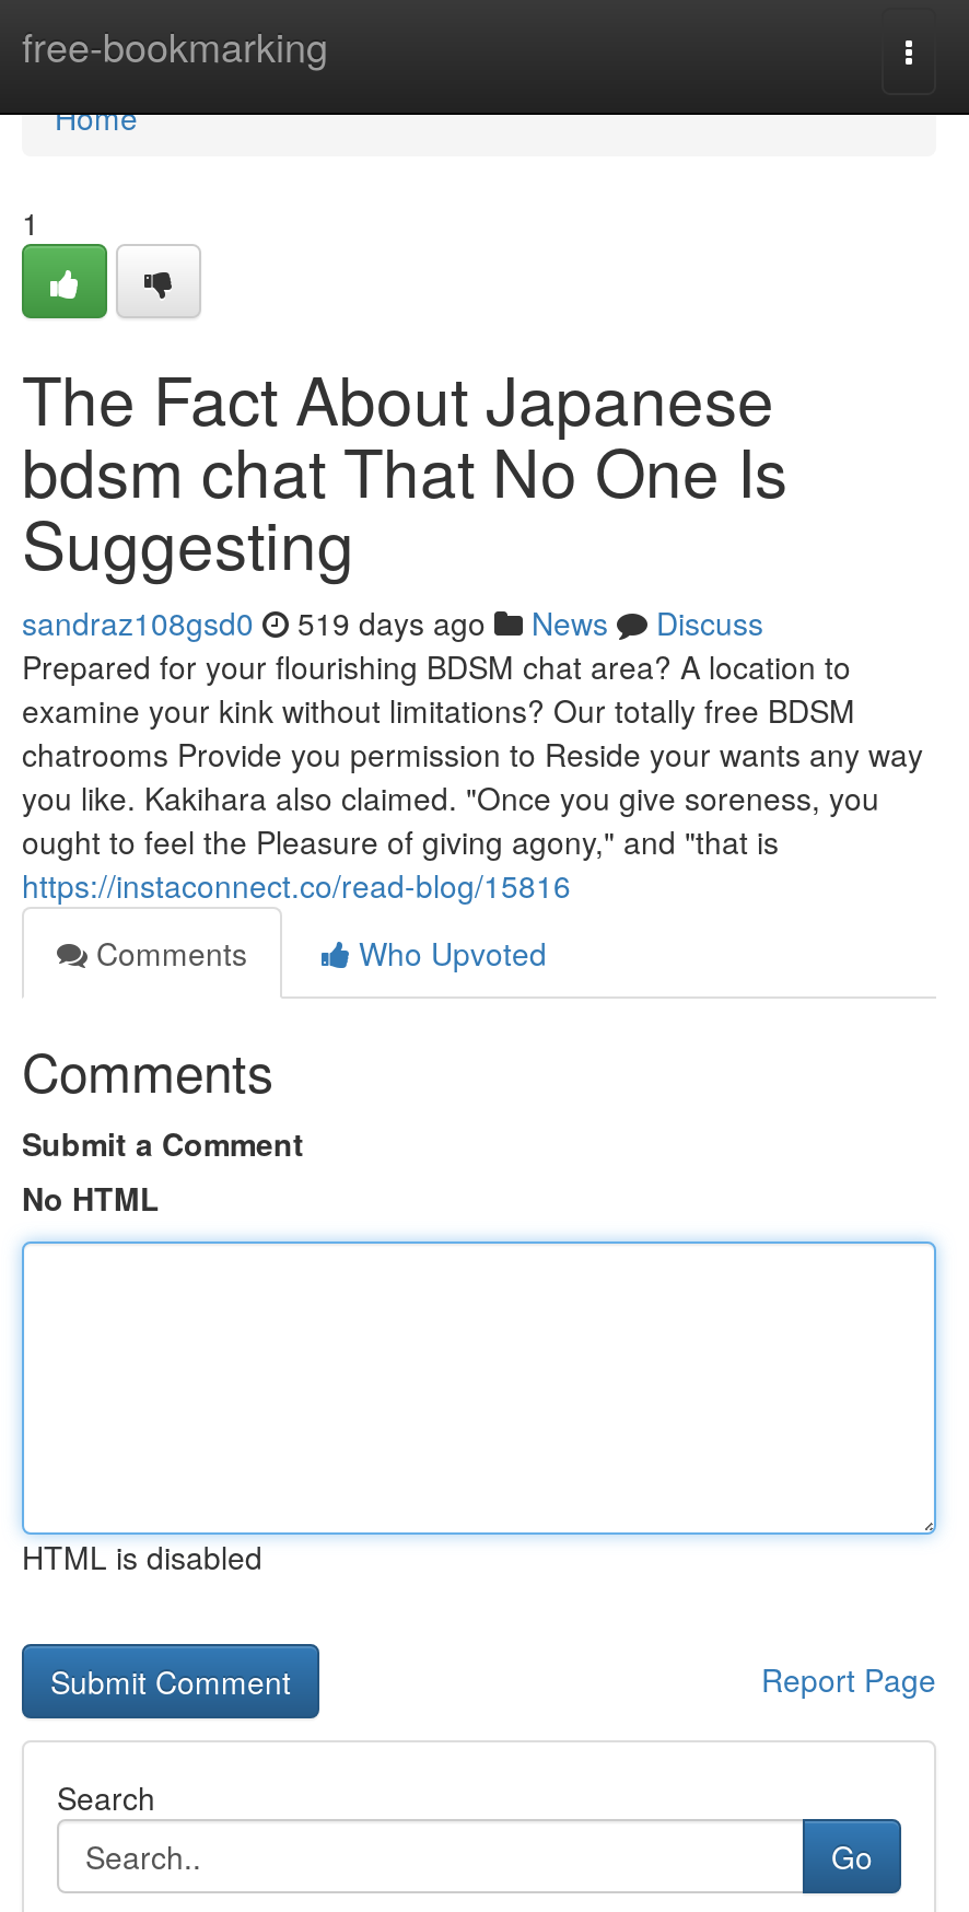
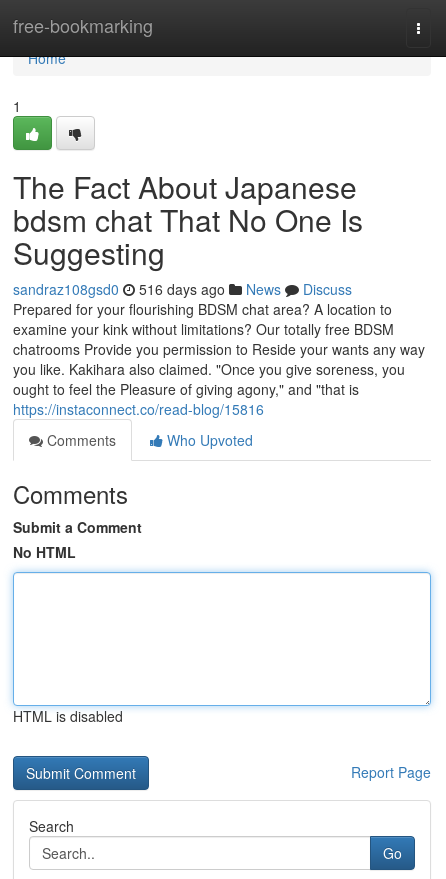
[22,601,763,644] sandraz108gsd0 519 days ago News Discuss -> [13,279,352,299] sandraz108gsd0 516 days ago News Discuss

